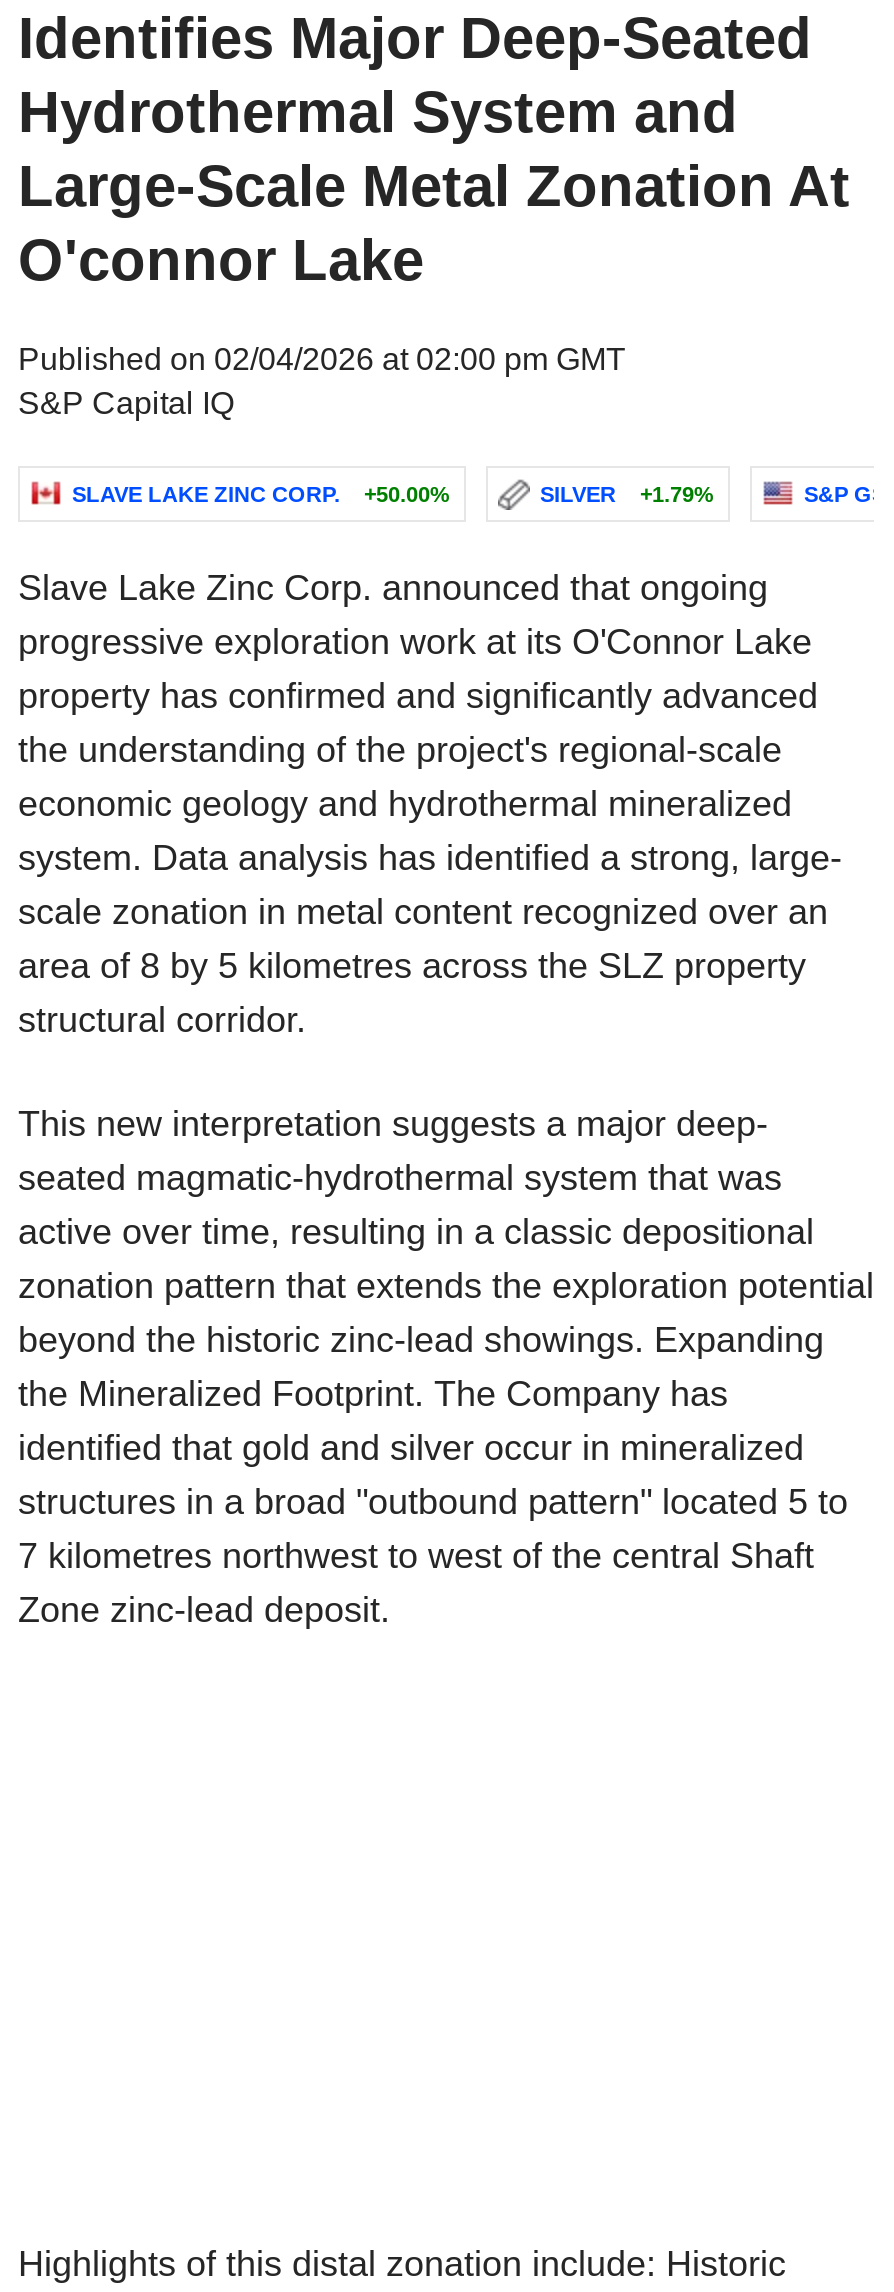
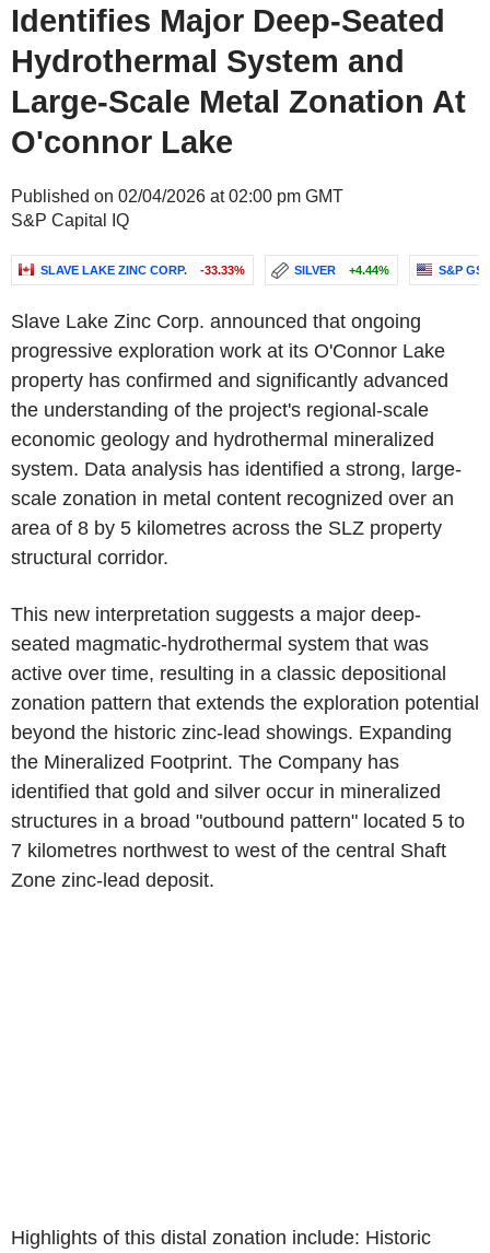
[72,482,450,506] SLAVE LAKE ZINC CORP. +50.00% -> [40,264,245,277] SLAVE LAKE ZINC CORP. -33.33%
[540,482,714,506] SILVER +1.79% -> [294,264,389,277] SILVER +4.44%

